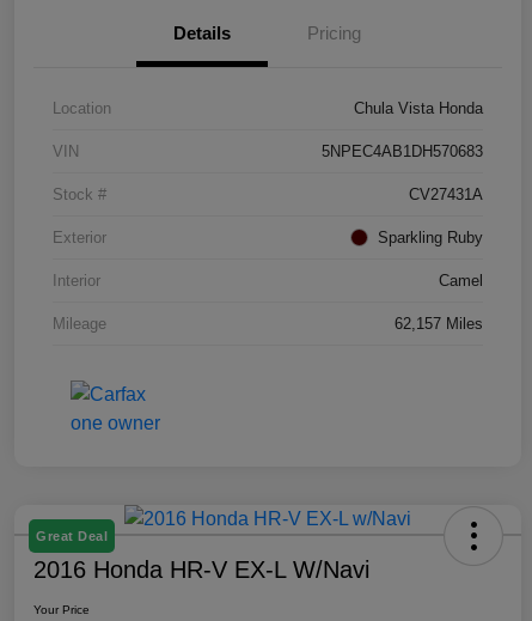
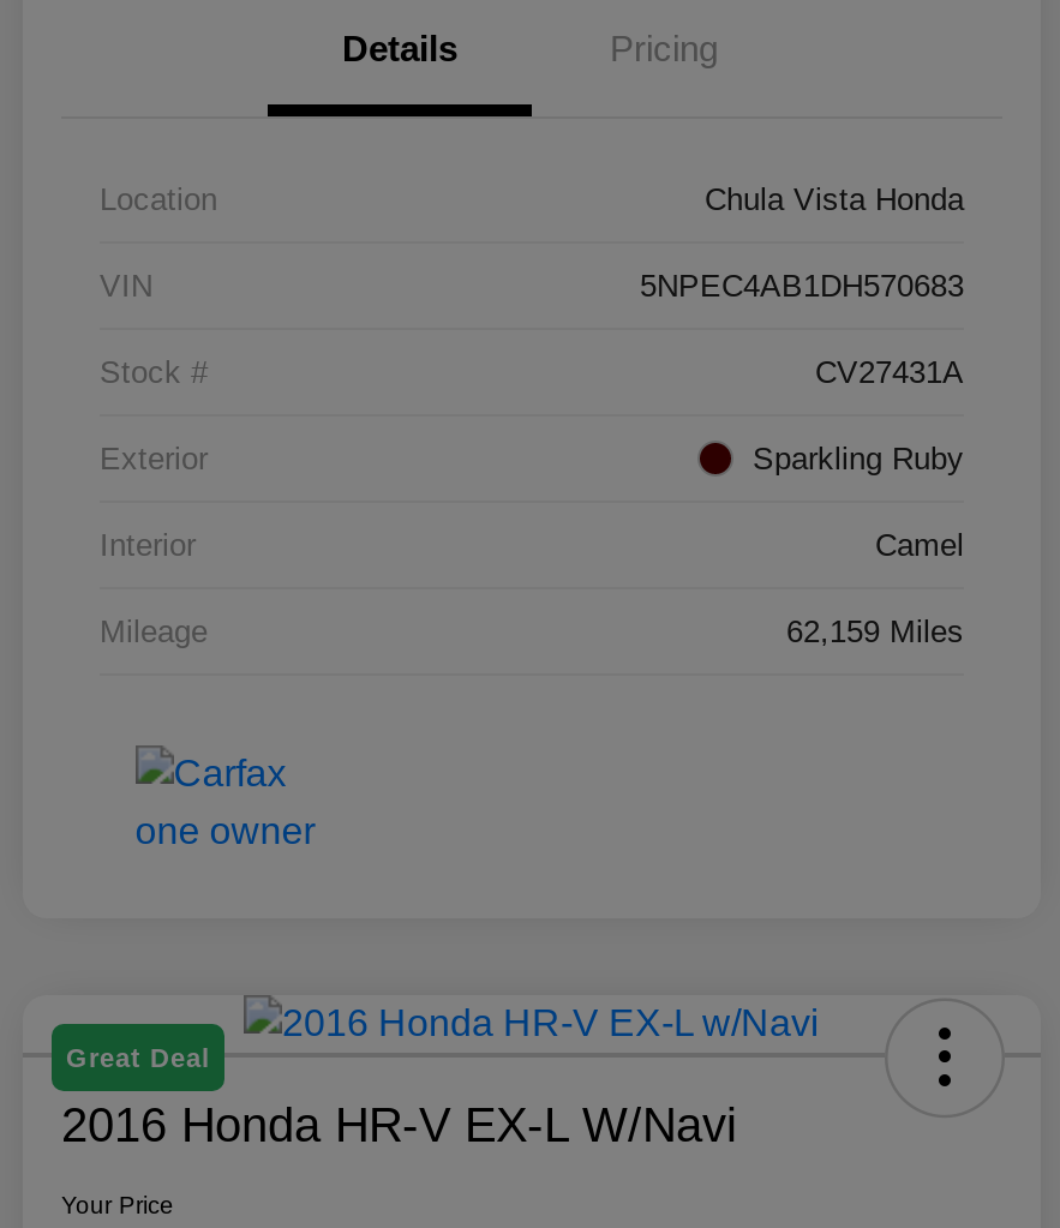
[395,315,483,333] 62,157 Miles -> [786,614,964,650] 62,159 Miles

